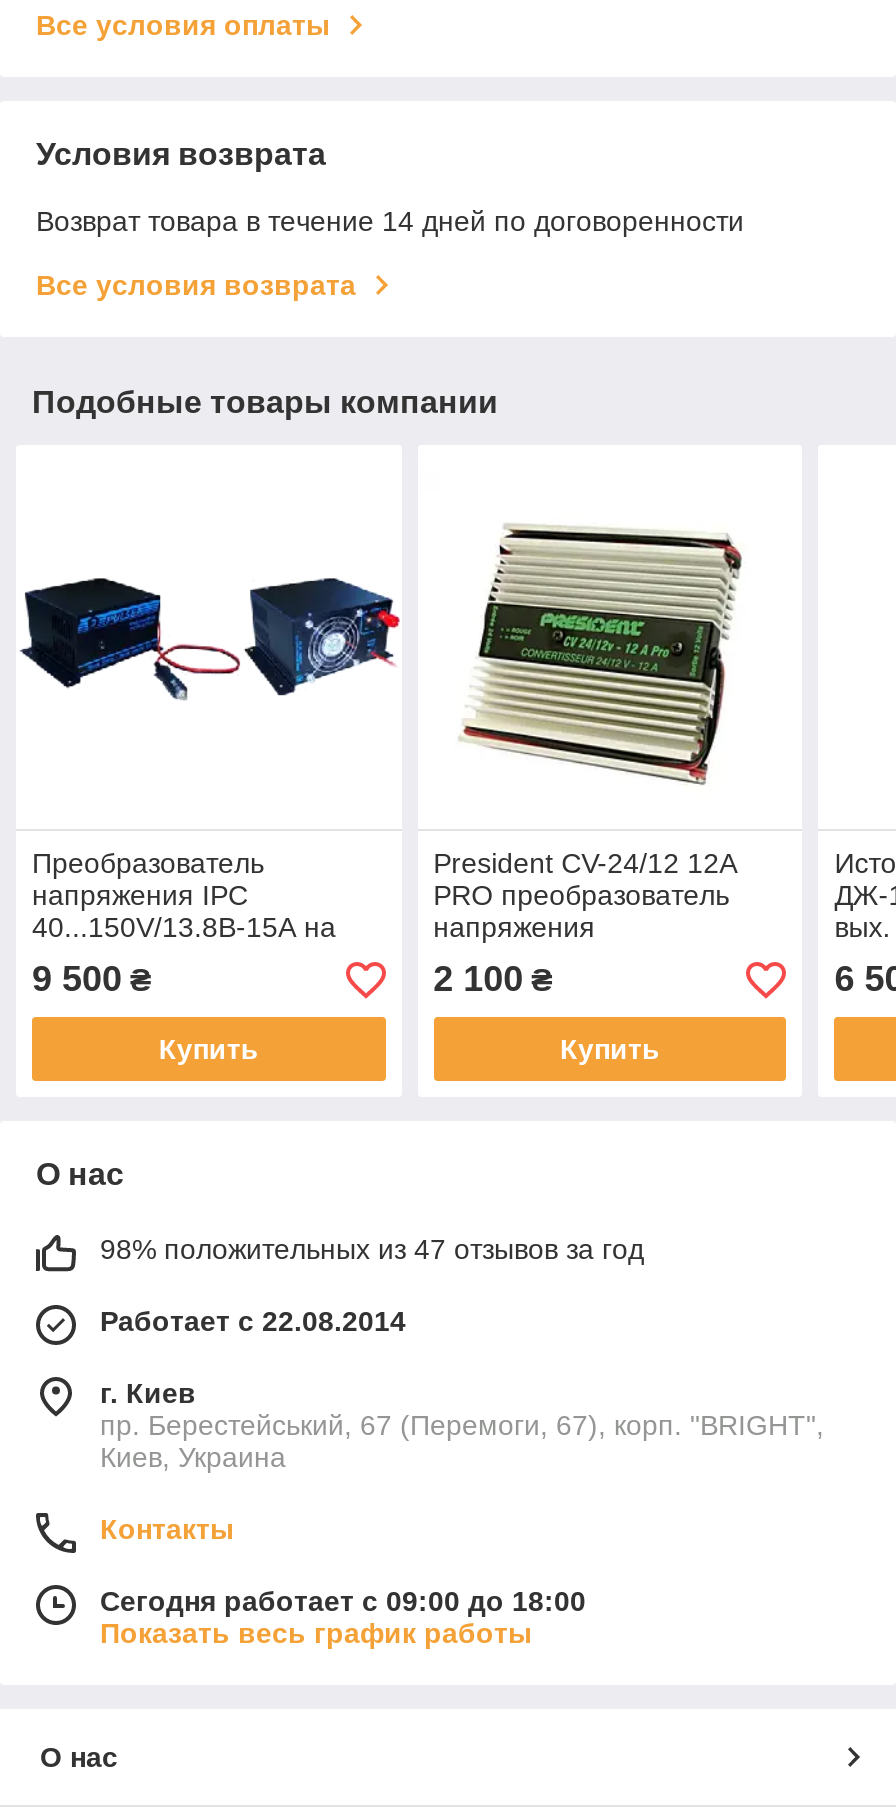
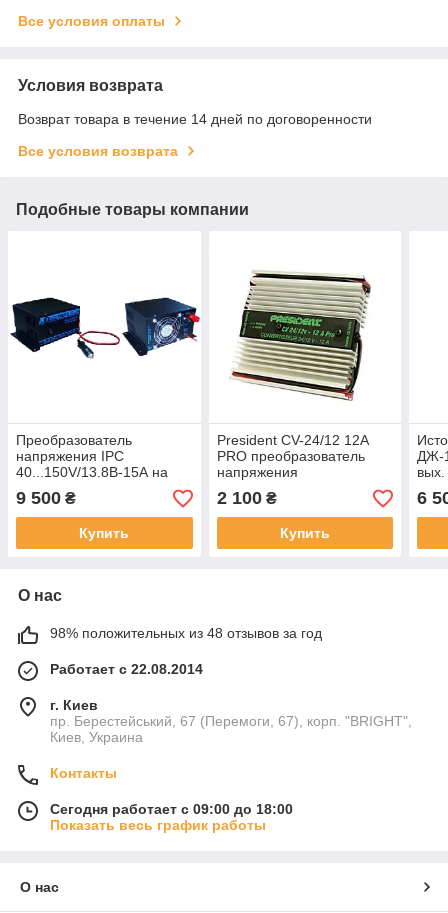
[100,1234,644,1266] 98% положительных из 47 отзывов за год -> [50,625,322,641] 98% положительных из 48 отзывов за год

